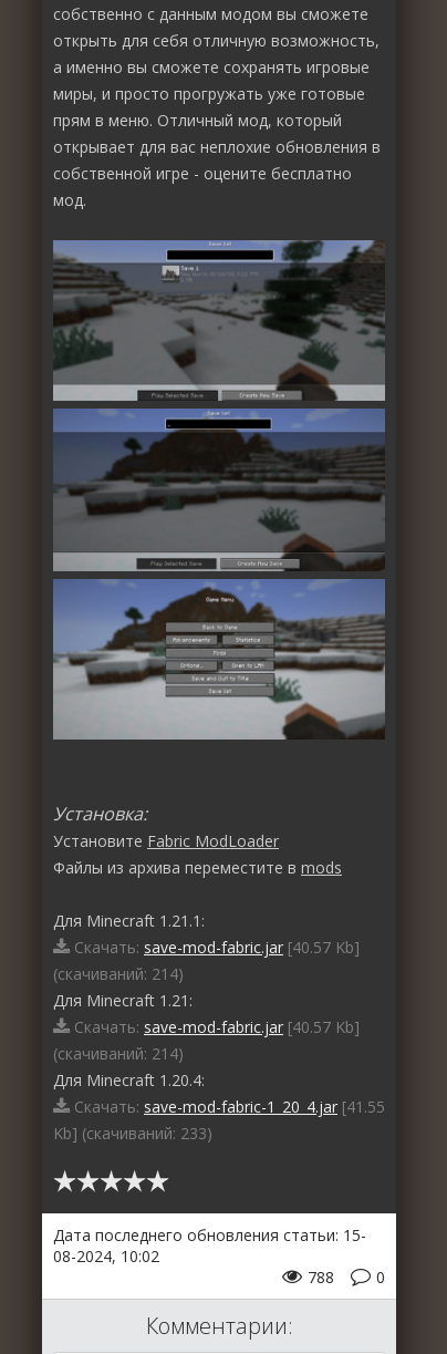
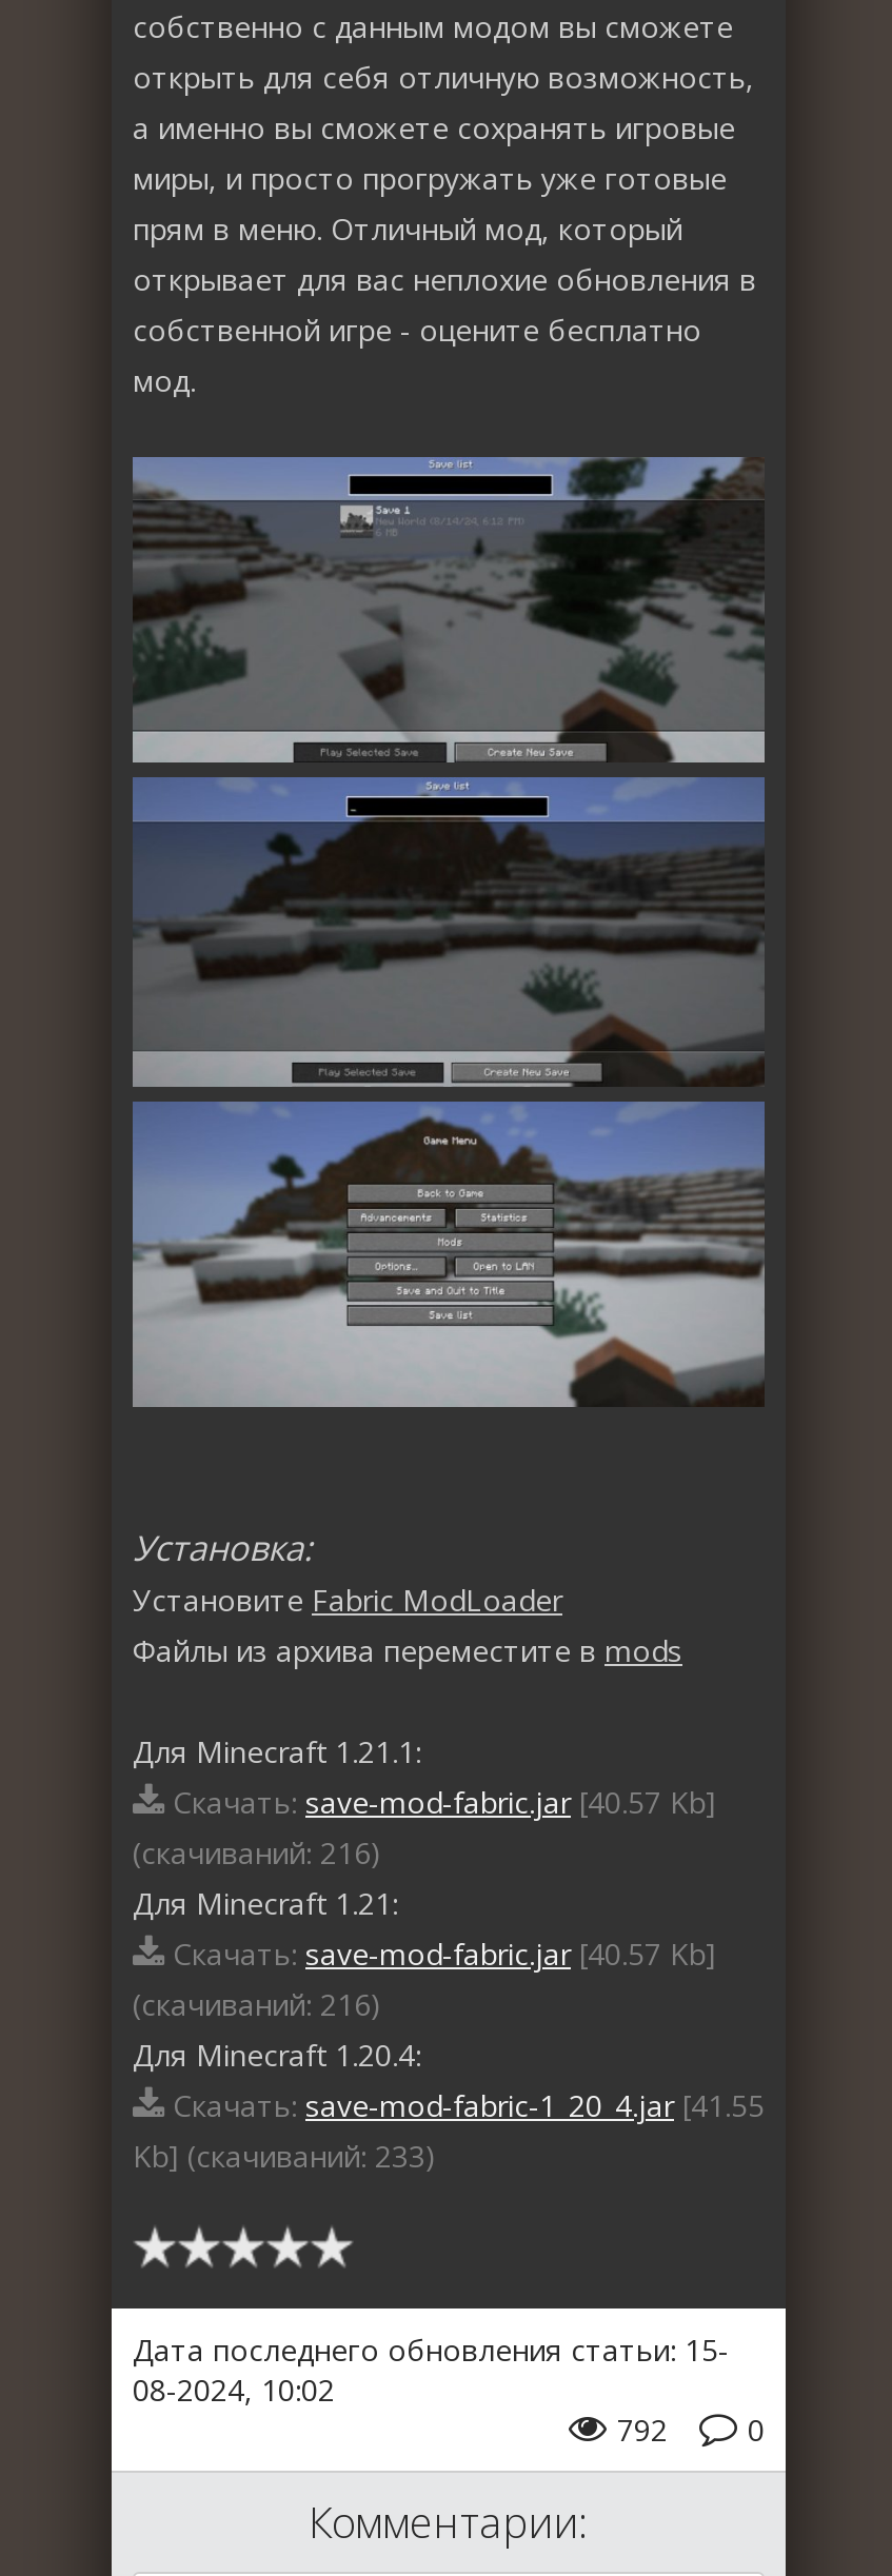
[53,963,184,984] (cкачиваний: 214) -> [133,1832,381,1872] (cкачиваний: 216)
[53,1043,184,1064] (cкачиваний: 214) -> [133,1983,381,2024] (cкачиваний: 216)
[308,1266,385,1287] 788 0 -> [617,2409,765,2449] 792 0

